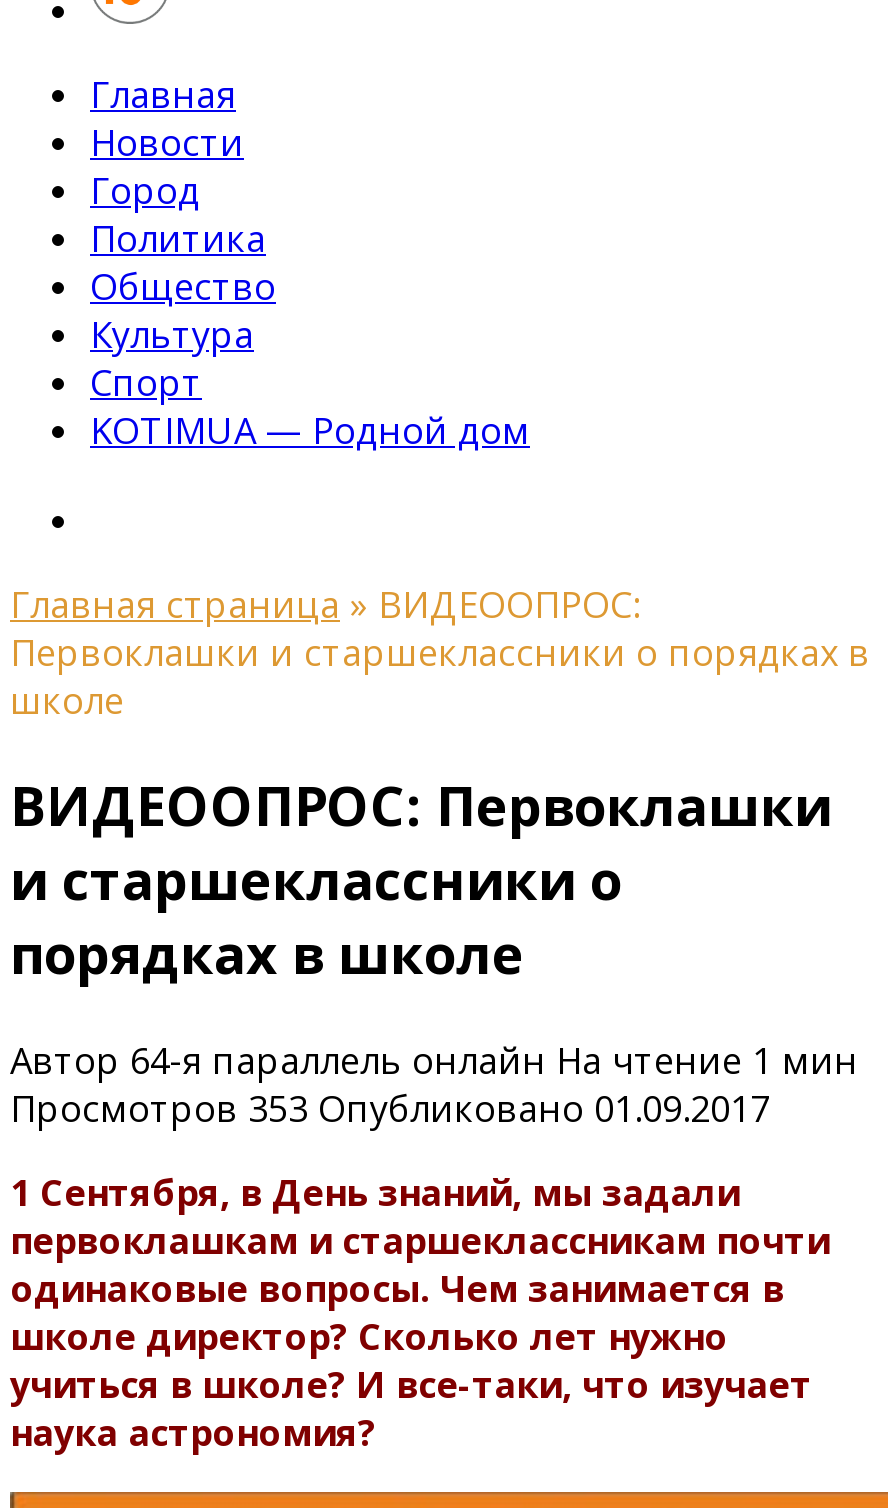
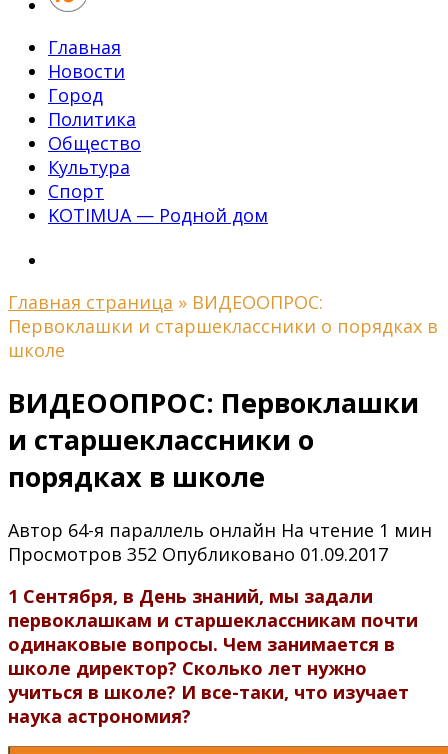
[10,1084,770,1132] Просмотров 353 Опубликовано 01.09.2017 -> [8,542,388,566] Просмотров 352 Опубликовано 01.09.2017

